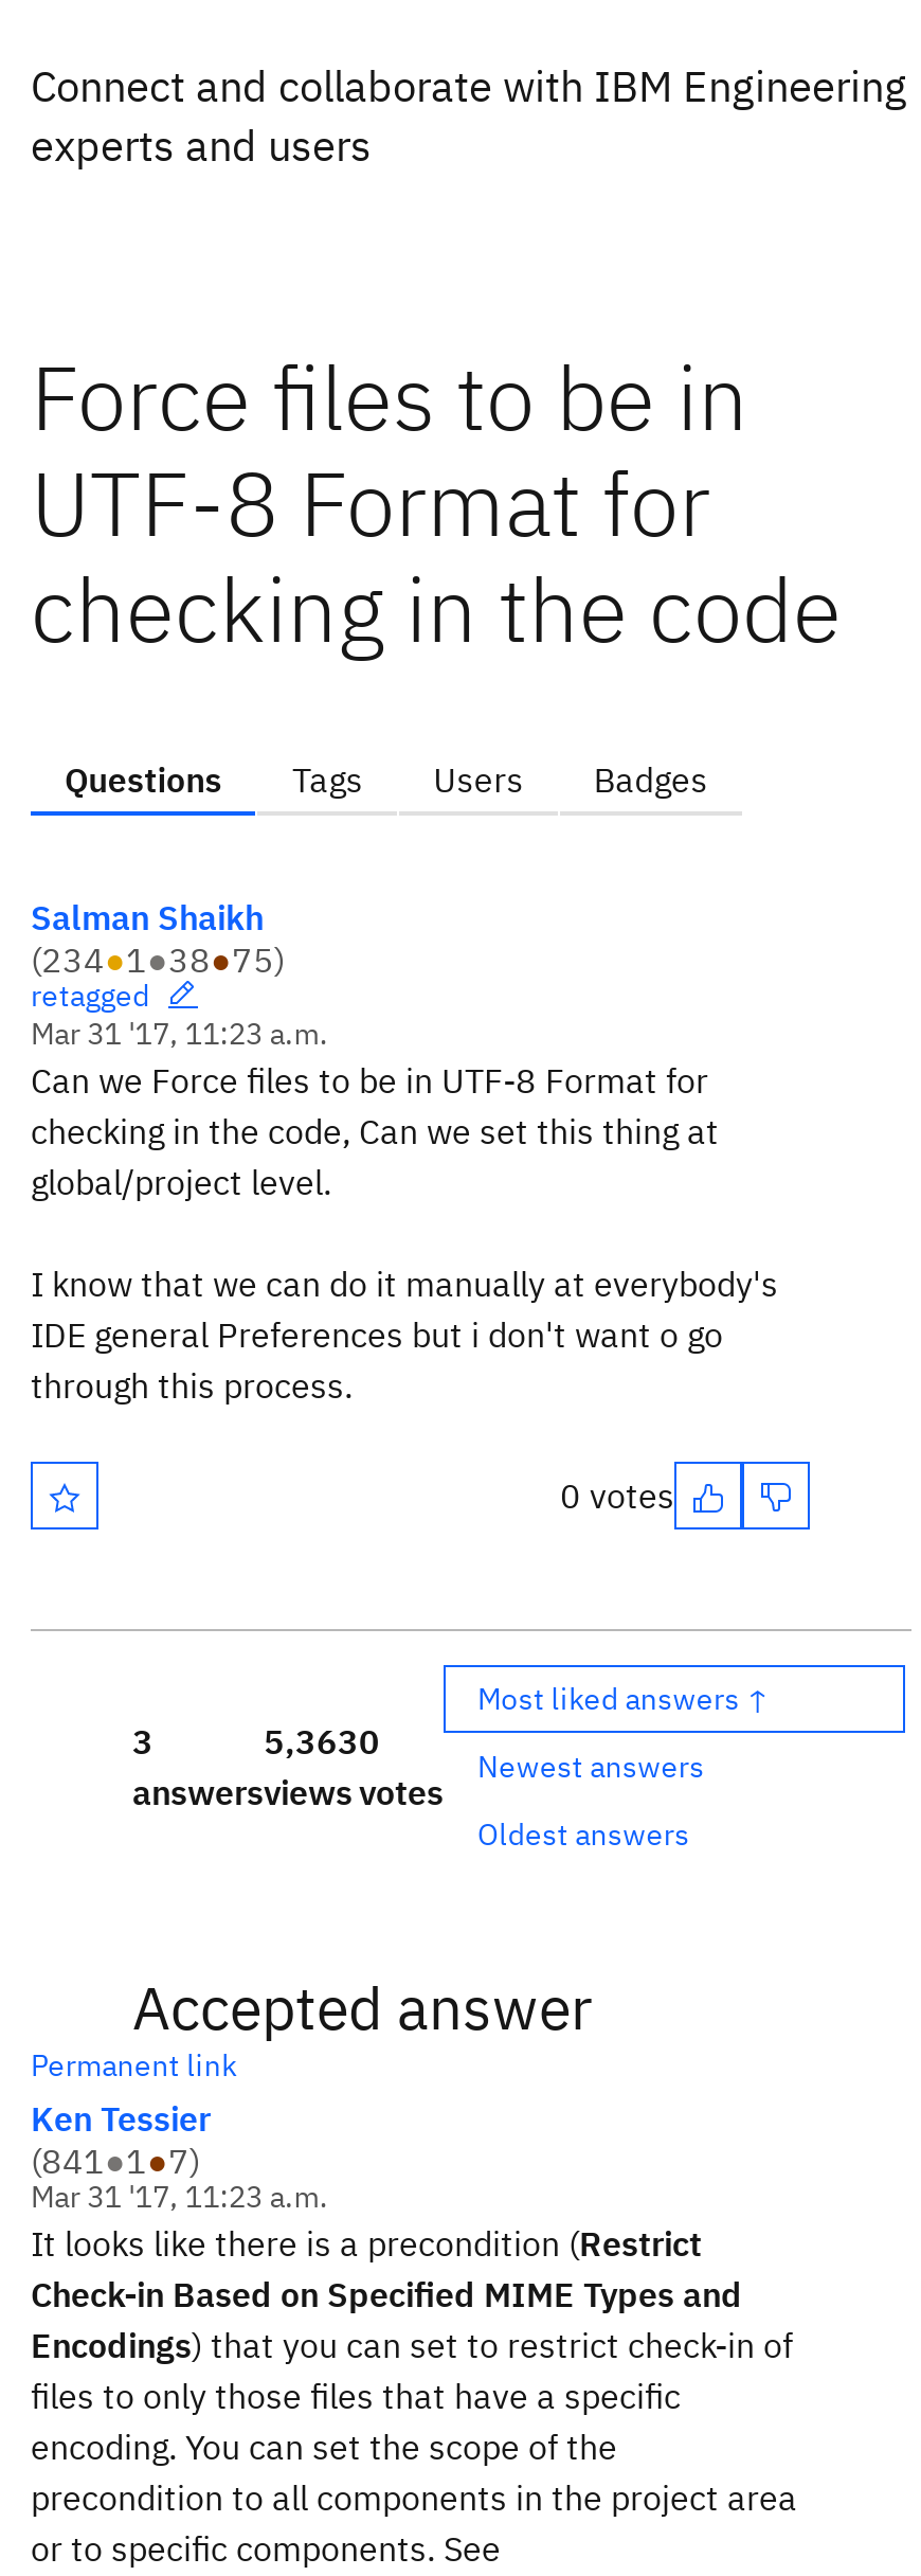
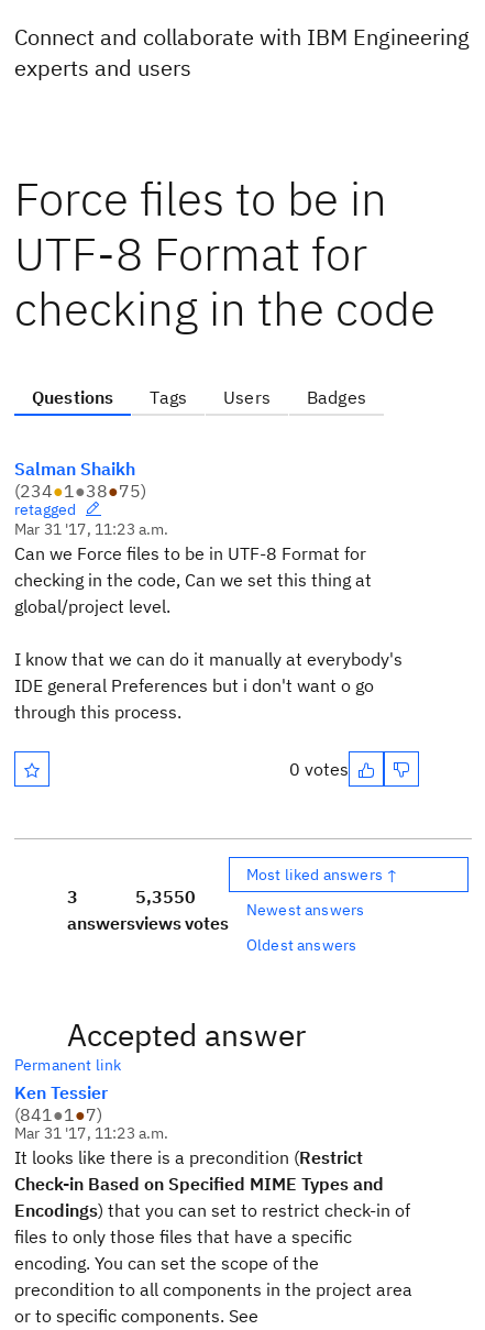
[264,1720,380,1763] 5,363 0 -> [135,886,196,908] 5,355 0

